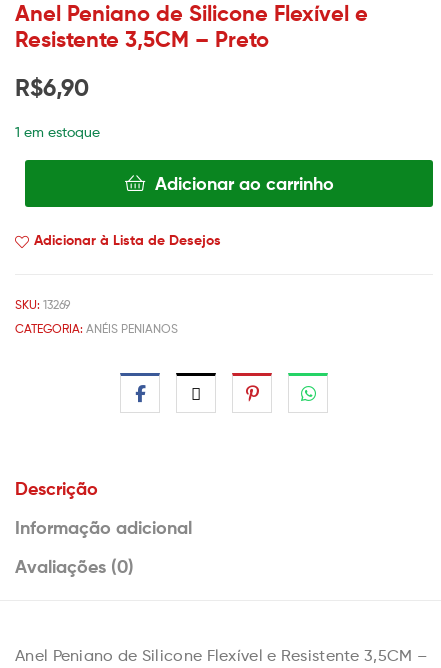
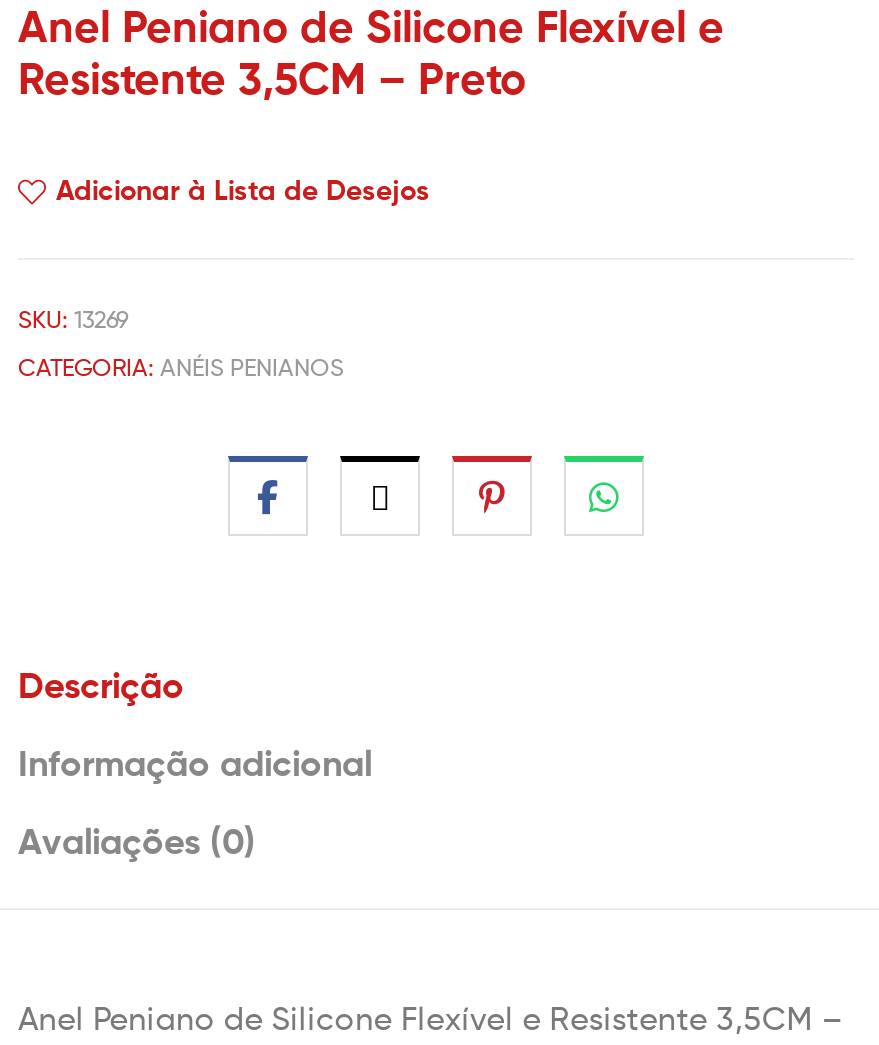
[15,73,333,195] R$6,90 | 1 em estoque | Adicionar ao carrinho -> none

